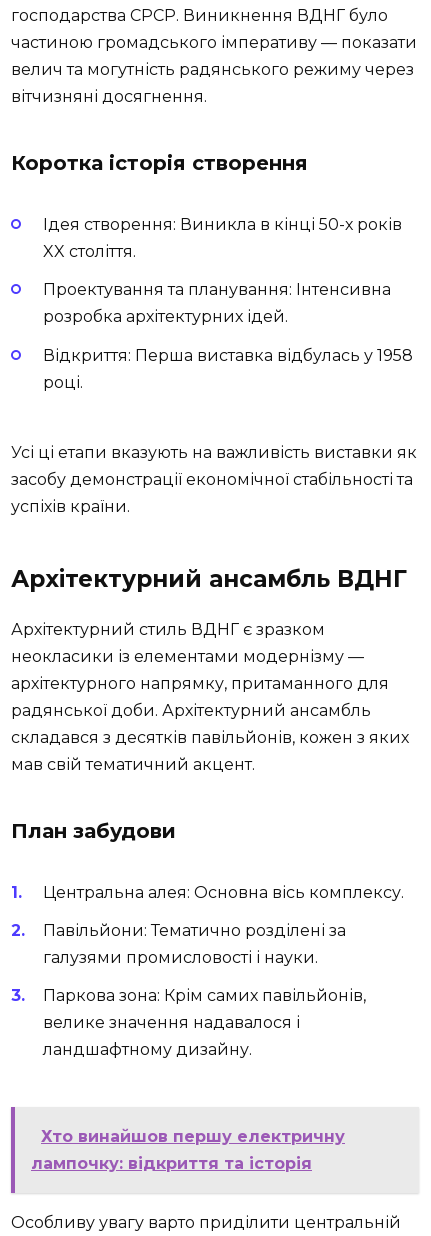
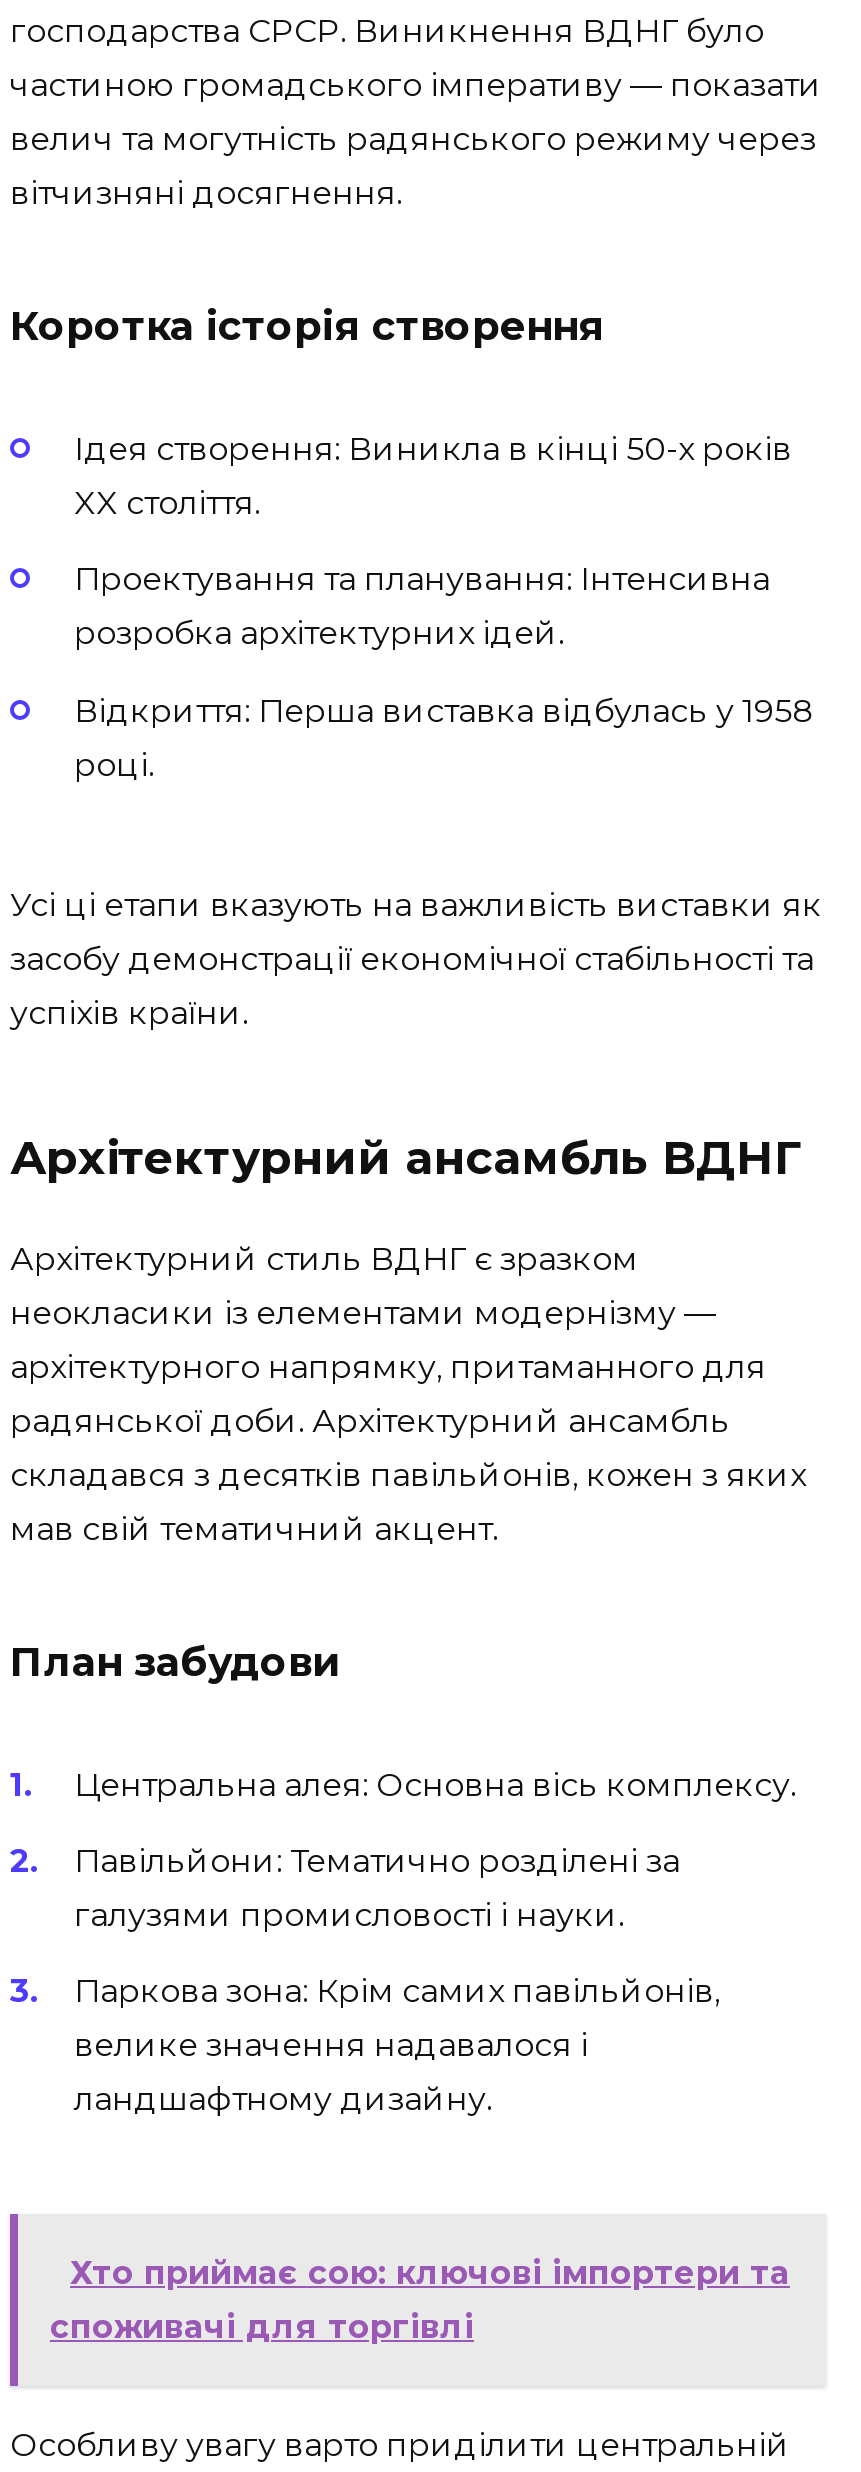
[31,1126,345,1172] Хто винайшов першу електричну | лампочку: відкриття та історія -> [50,2253,790,2345] Хто приймає сою: ключові імпортери та | споживачі для торгівлі

